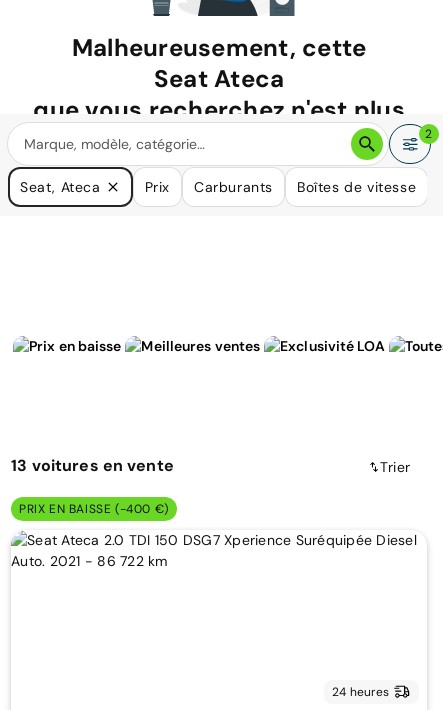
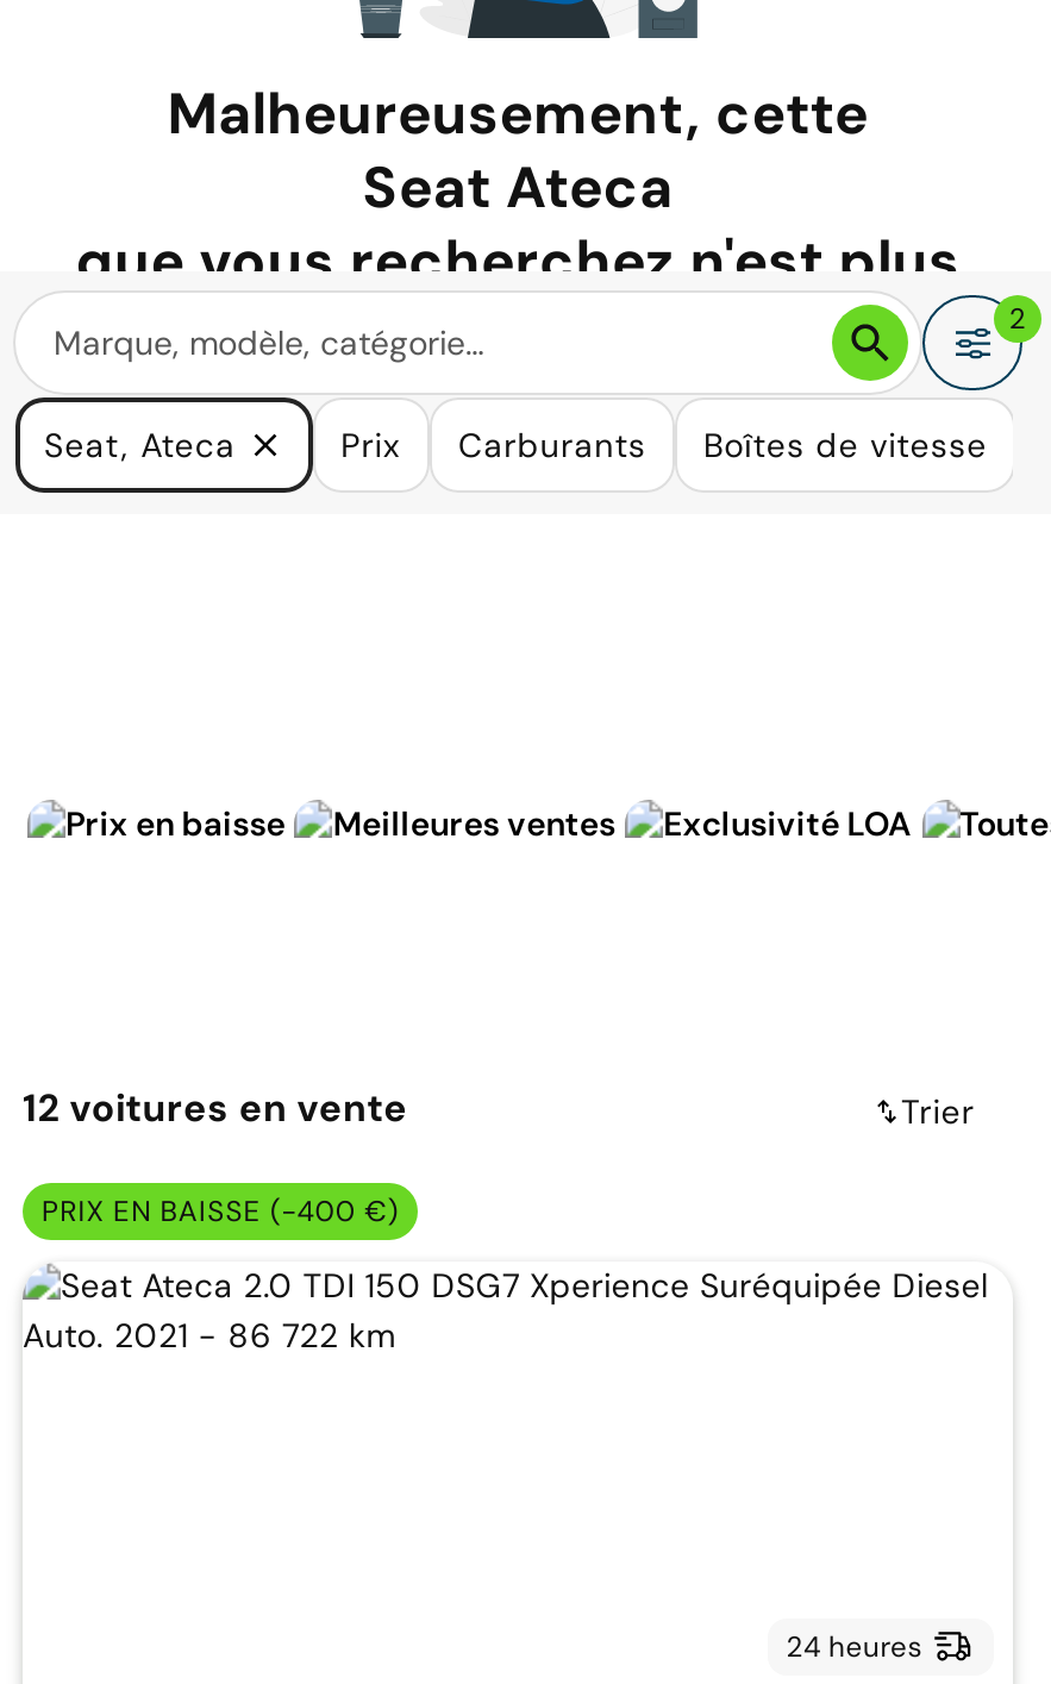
[11,455,174,476] 13 voitures en vente -> [23,1084,408,1134] 12 voitures en vente

